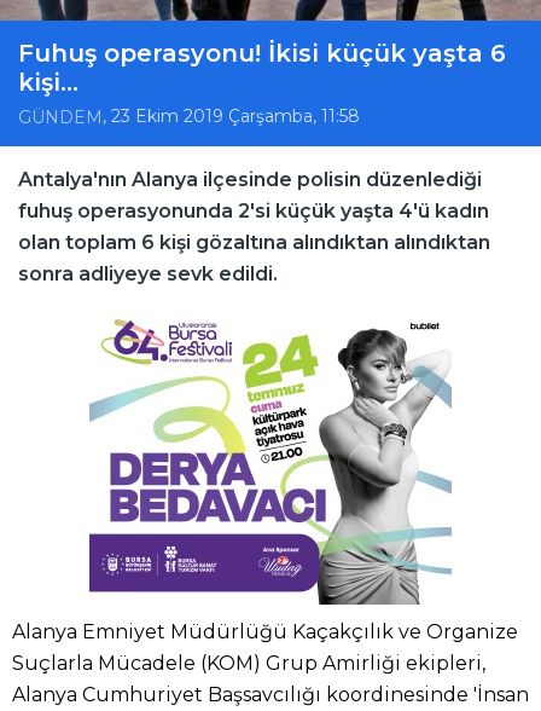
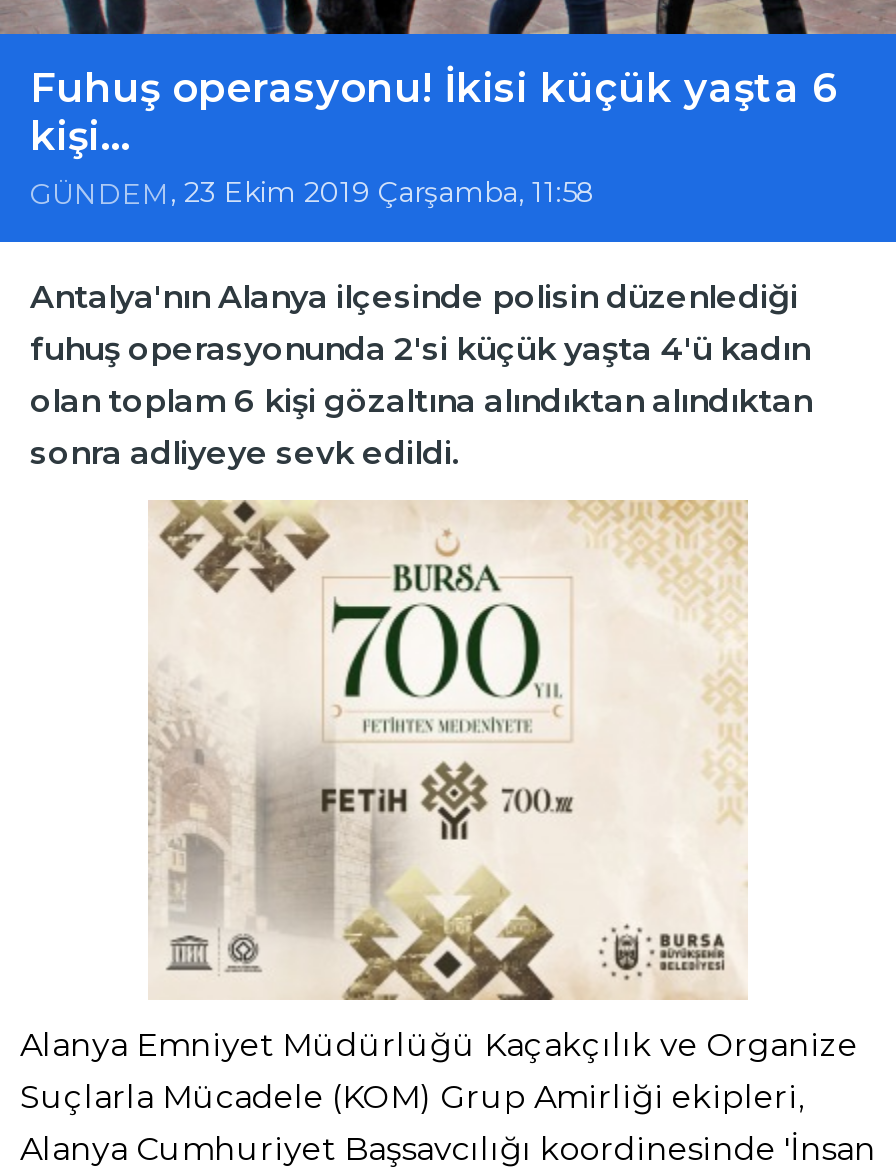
[88,302,452,606] [image] -> [148,498,748,1002] [image]

